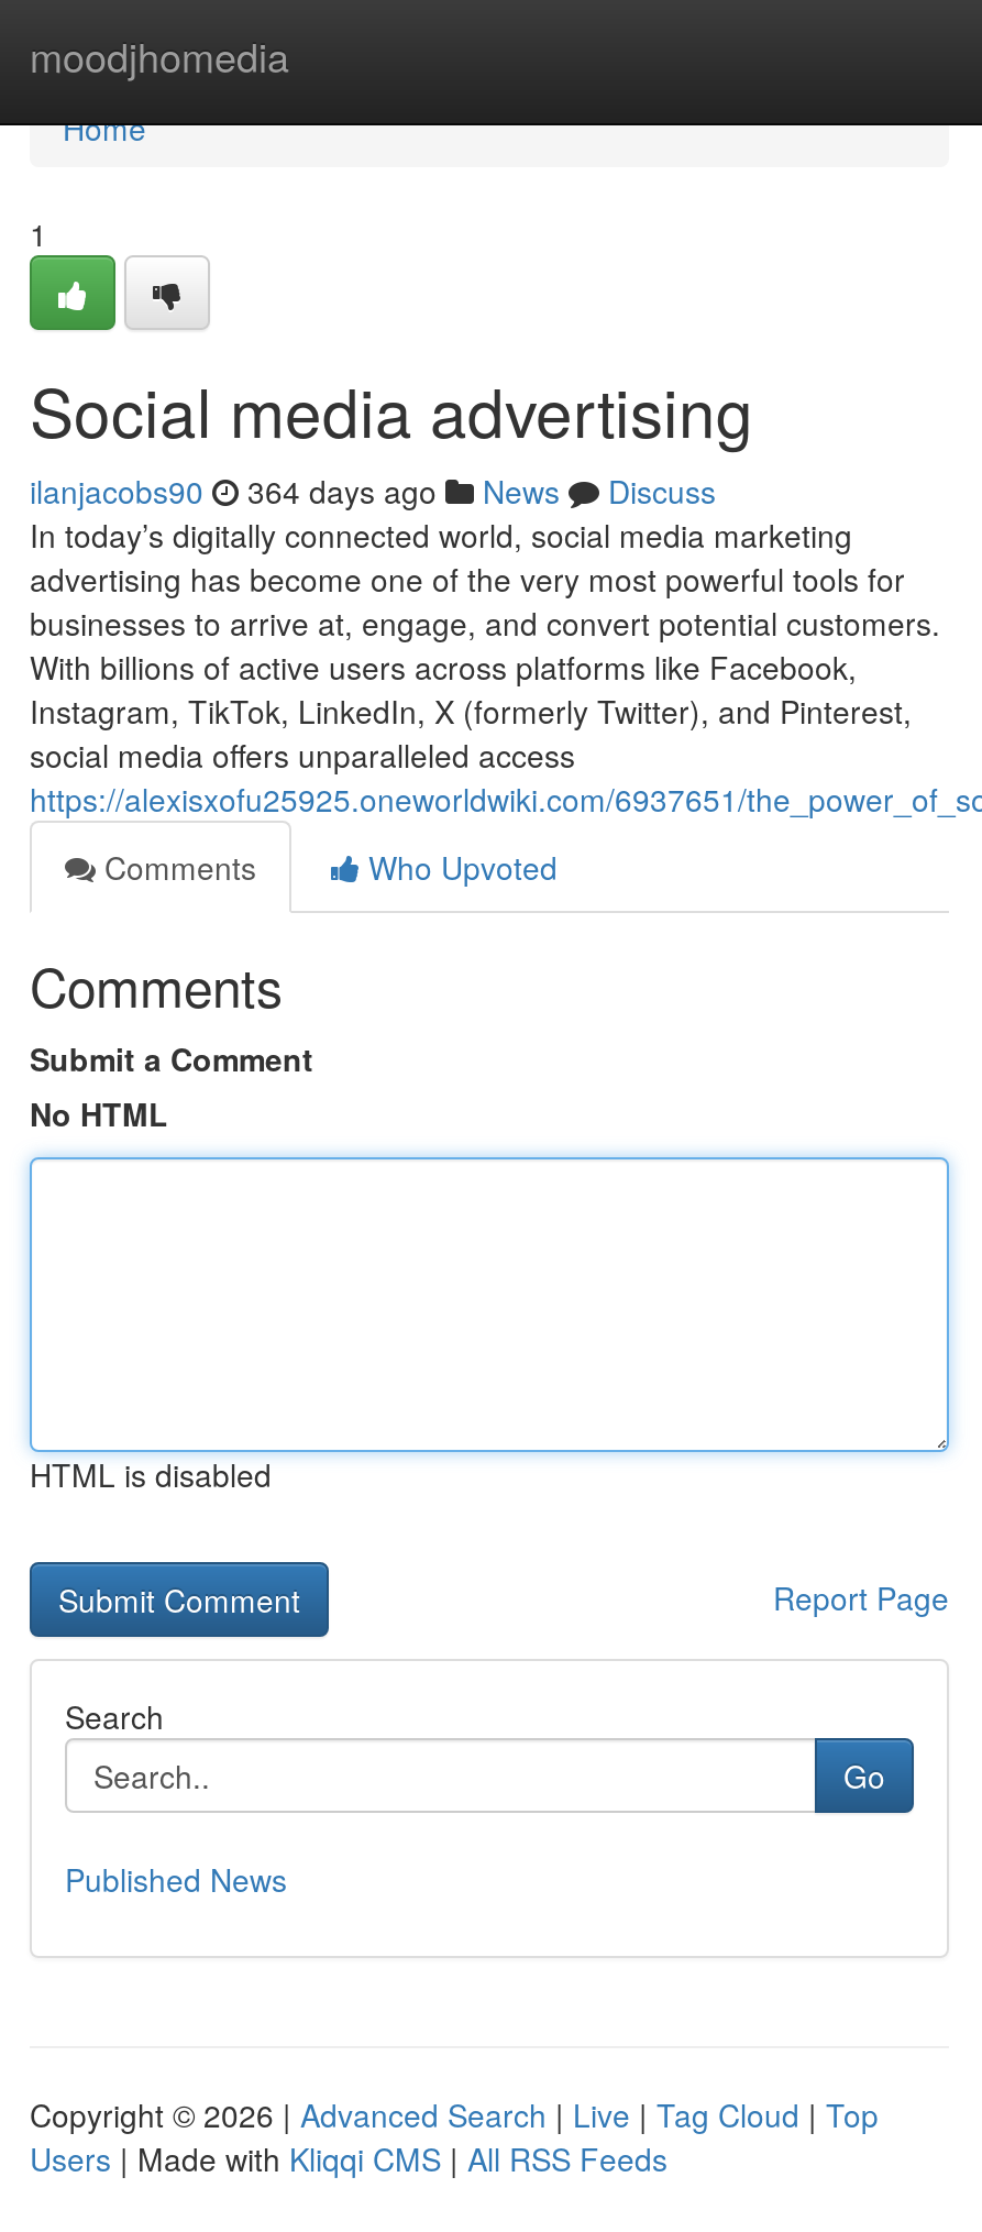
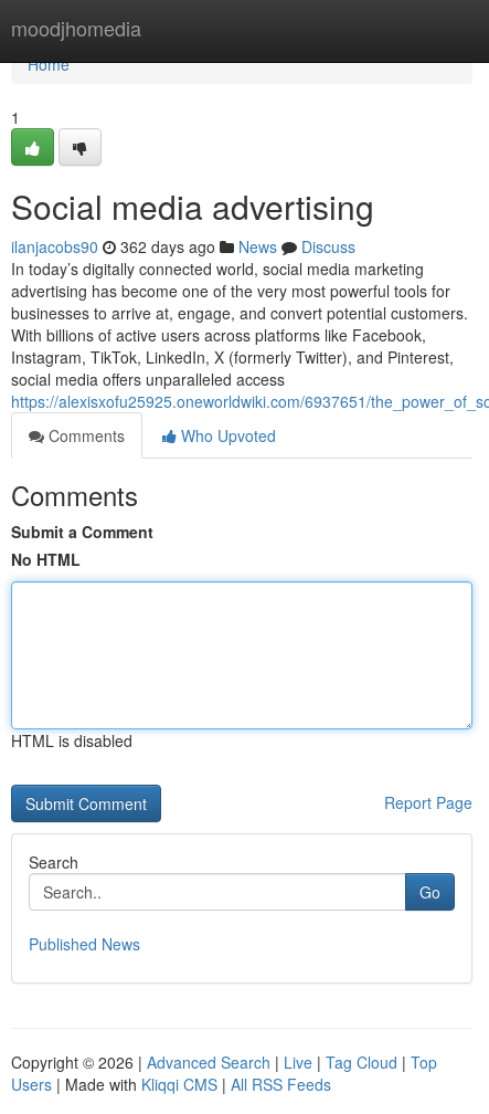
[30,469,716,513] ilanjacobs90 364 days ago News Discuss -> [11,235,355,258] ilanjacobs90 362 days ago News Discuss

